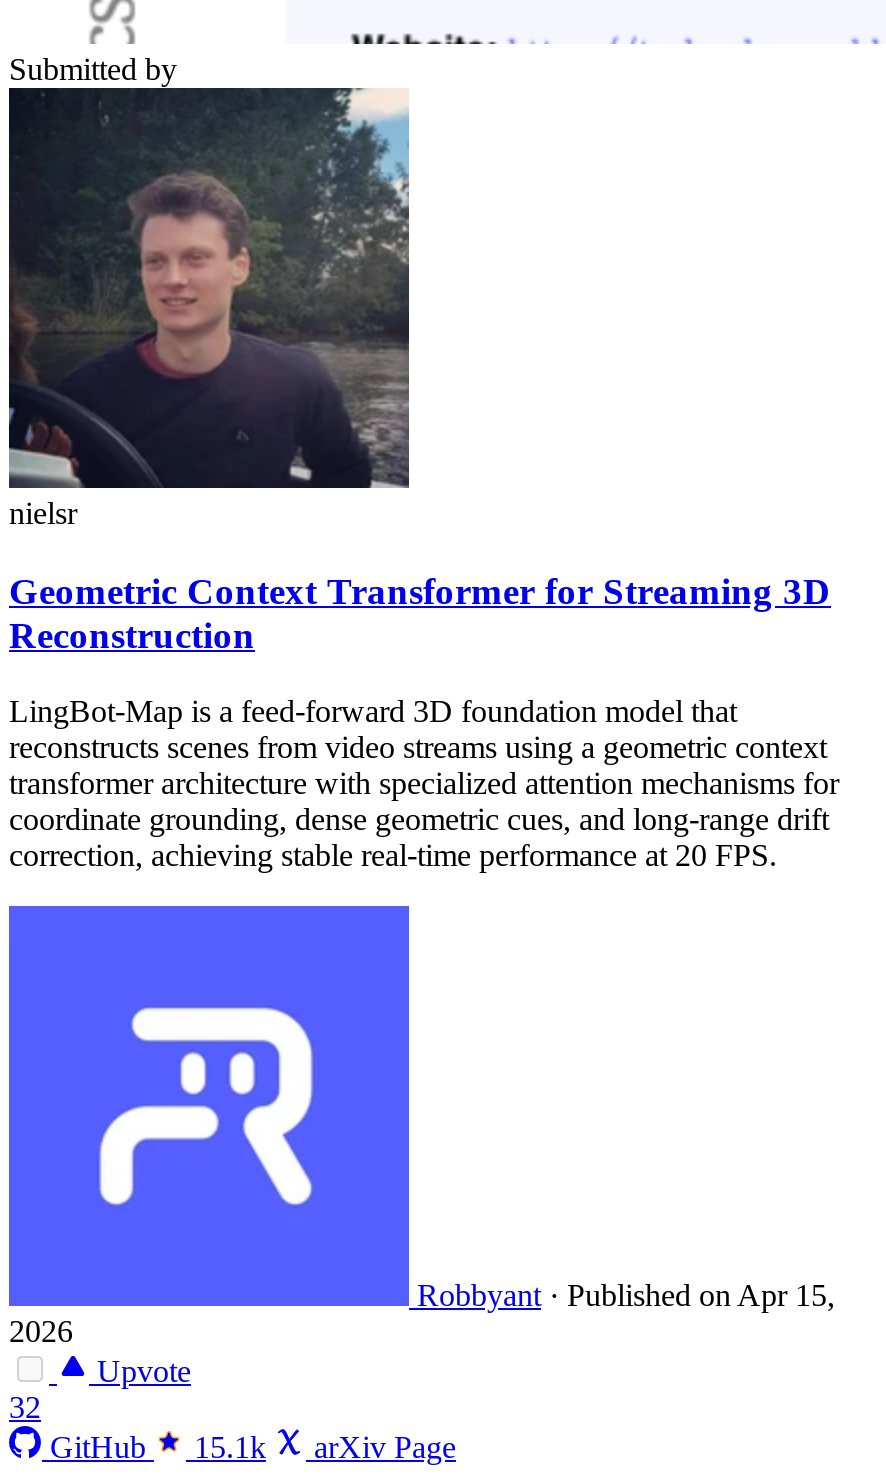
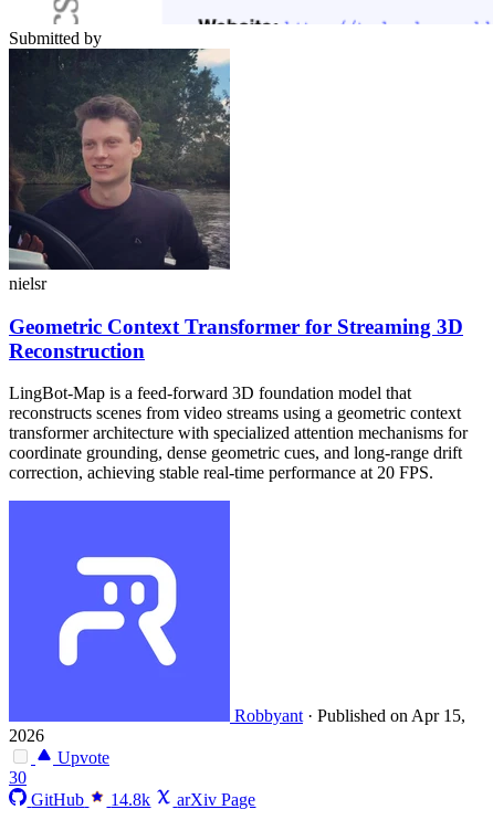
[9,1391,41,1425] 32 -> [9,769,27,787] 30
[50,1431,456,1465] GitHub 15.1k arXiv Page -> [32,791,256,809] GitHub 14.8k arXiv Page

